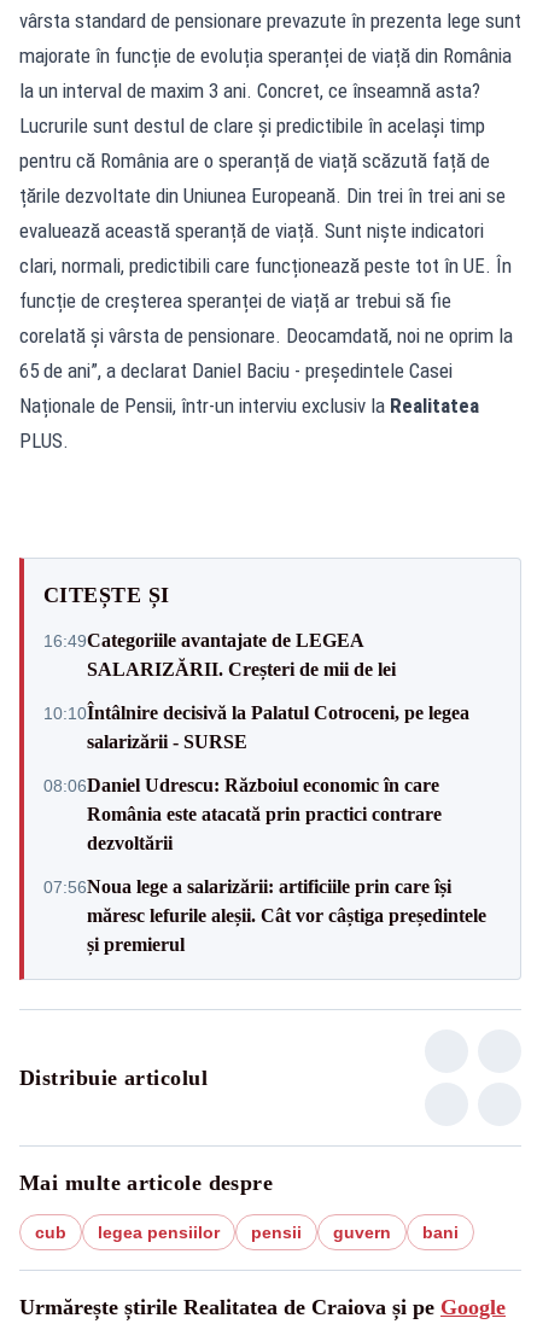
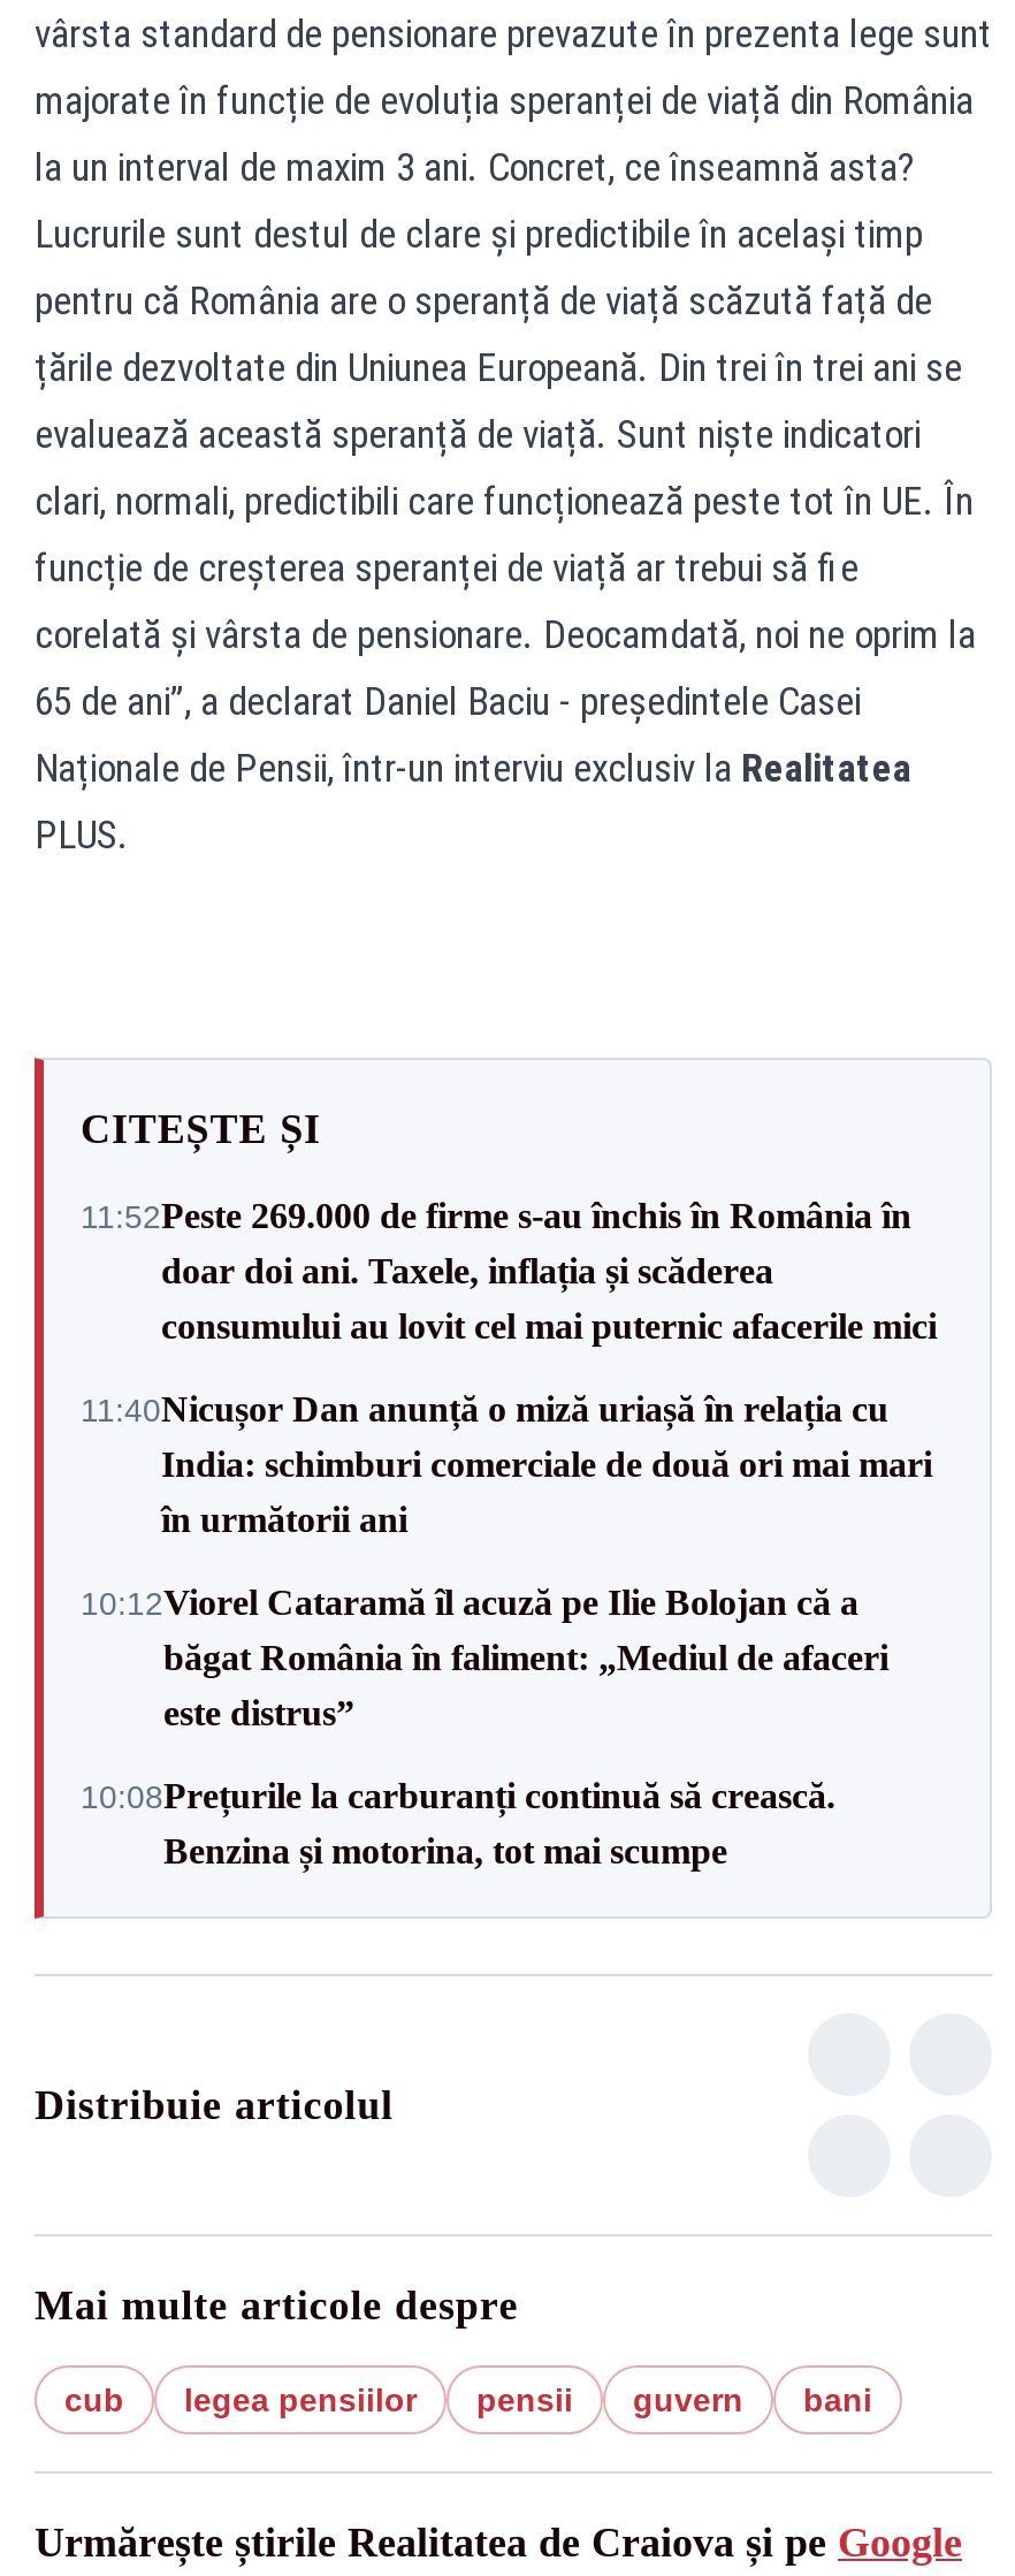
[43,629,396,679] 16:49Categoriile avantajate de LEGEA | SALARIZĂRII. Creșteri de mii de lei -> [81,1196,937,1346] 11:52Peste 269.000 de firme s-au închis în România în | doar doi ani. Taxele, inflația și scăderea | consumului au lovit cel mai puternic afacerile mici
[43,702,469,751] 10:10Întâlnire decisivă la Palatul Cotroceni, pe legea | salarizării - SURSE -> [81,1389,932,1539] 11:40Nicușor Dan anunță o miză uriașă în relația cu | India: schimburi comerciale de două ori mai mari | în următorii ani
[43,774,442,853] 08:06Daniel Udrescu: Războiul economic în care | România este atacată prin practici contrare | dezvoltării -> [81,1583,888,1732] 10:12Viorel Cataramă îl acuză pe Ilie Bolojan că a | băgat România în faliment: „Mediul de afaceri | este distrus”
[43,876,486,954] 07:56Noua lege a salarizării: artificiile prin care își | măresc lefurile aleșii. Cât vor câștiga președintele | și premierul -> [81,1776,835,1870] 10:08Prețurile la carburanți continuă să crească. | Benzina și motorina, tot mai scumpe

